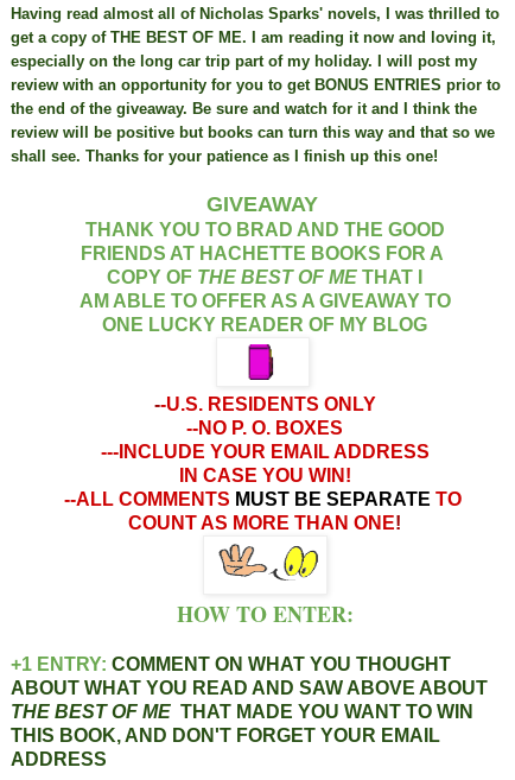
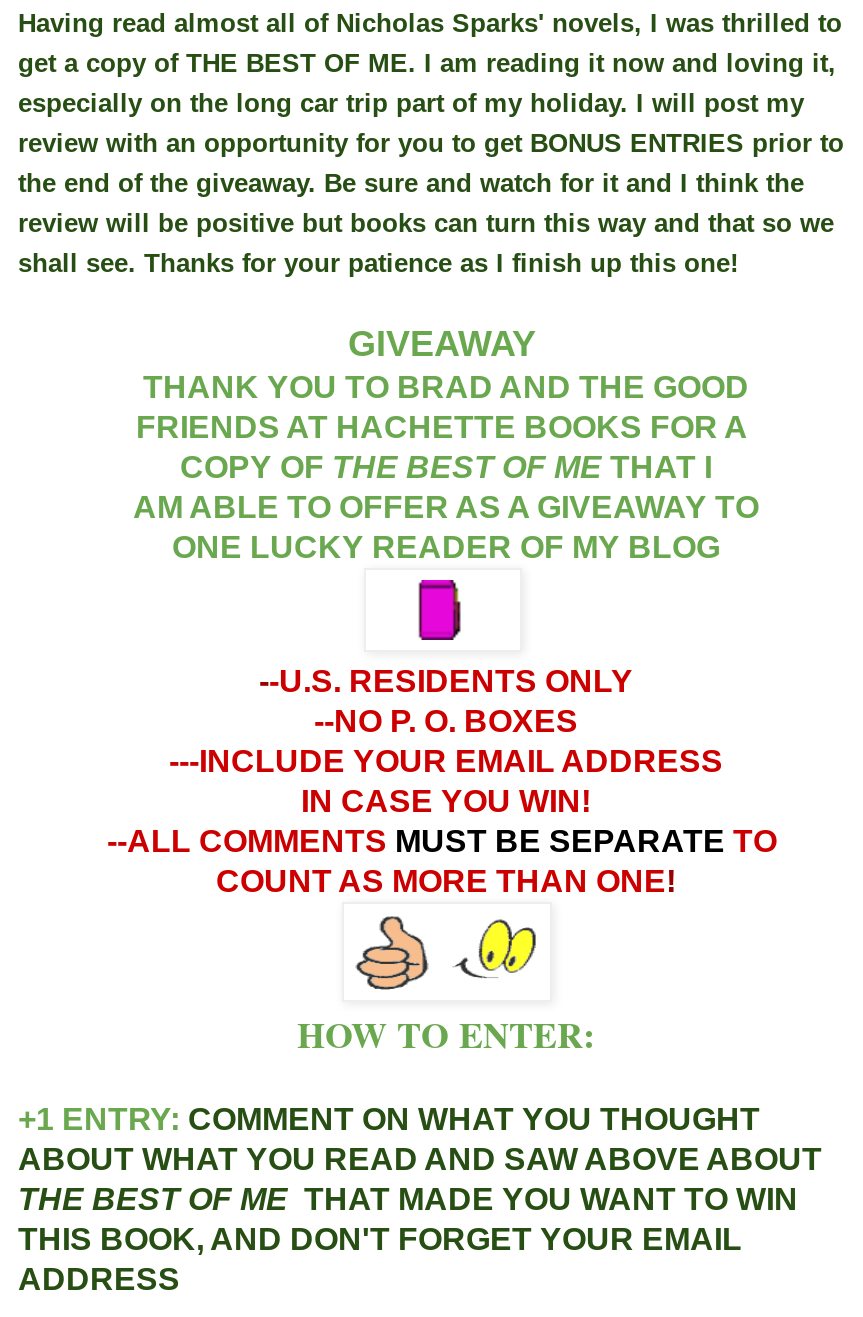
[211,545,268,588] [image] -> [354,916,450,992] [image]

